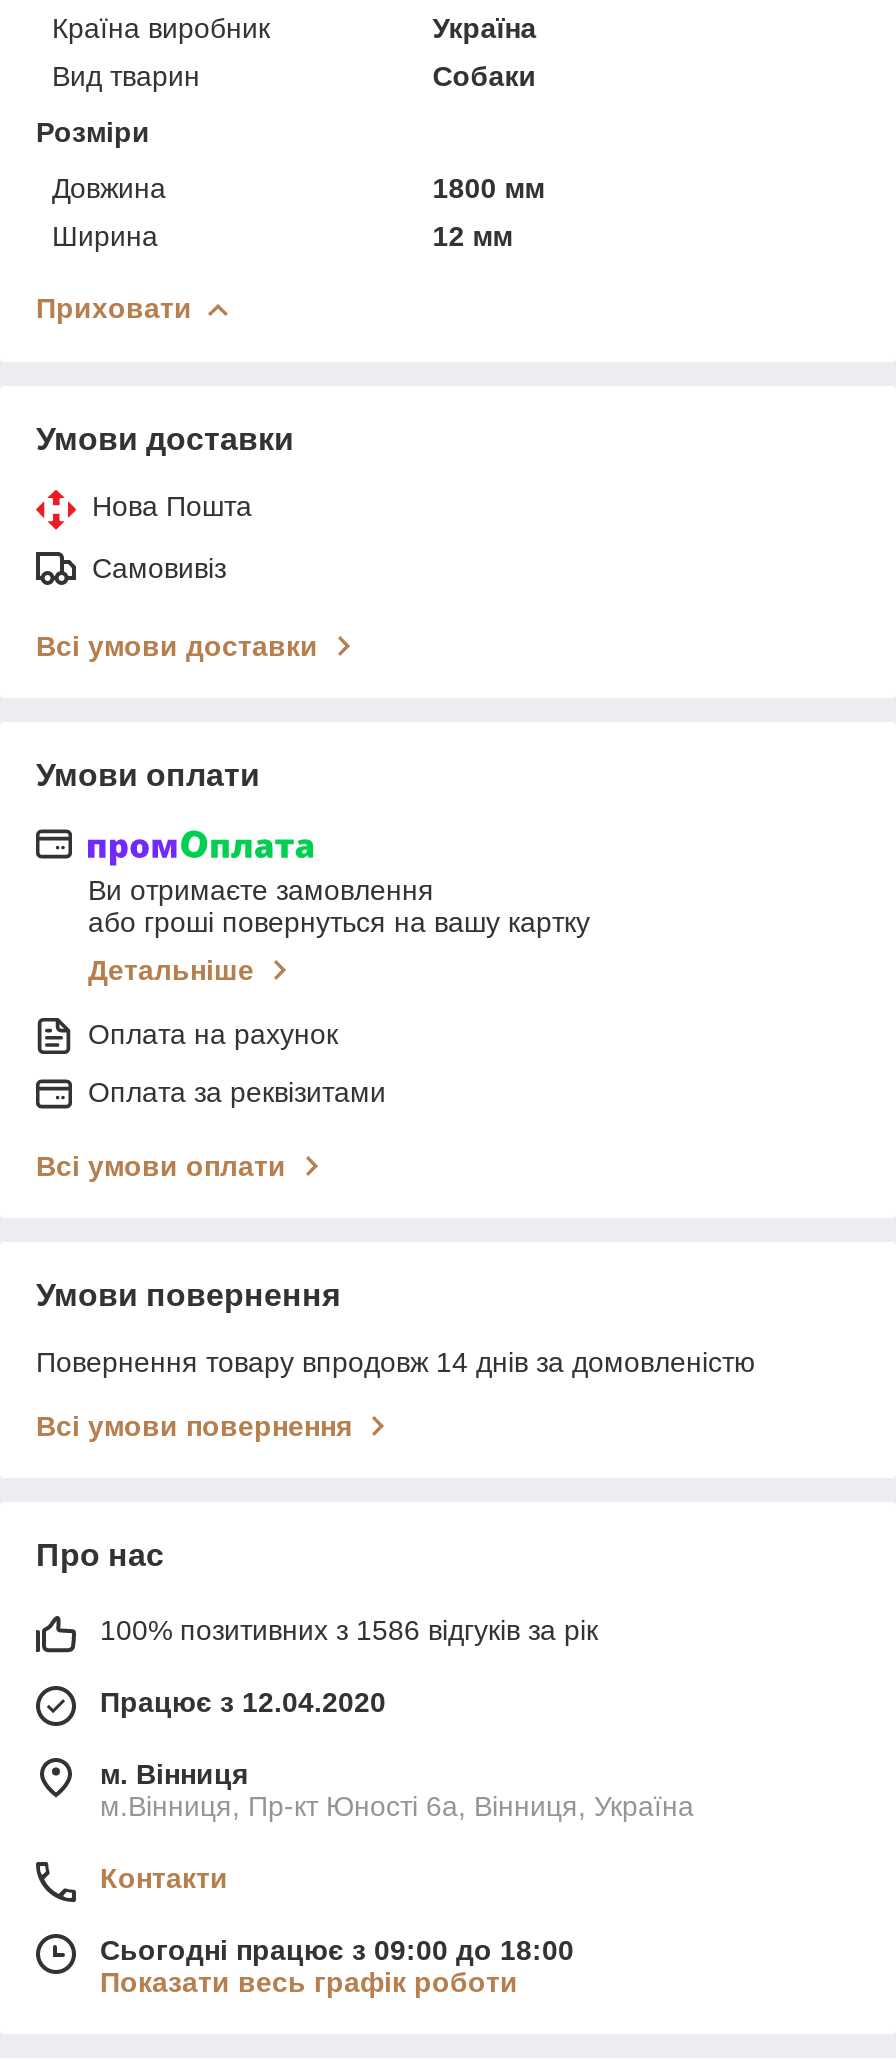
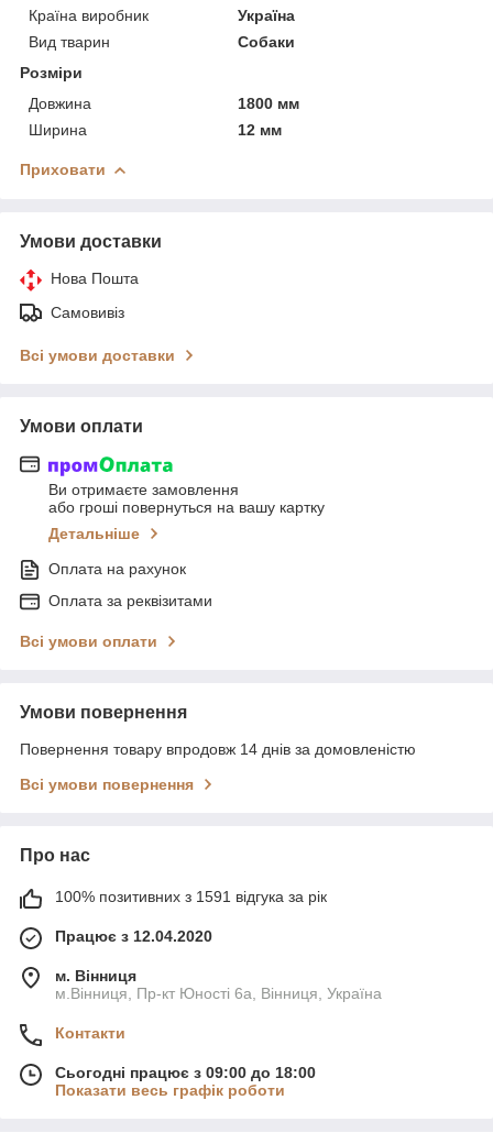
[100,1614,598,1646] 100% позитивних з 1586 відгуків за рік -> [55,888,327,906] 100% позитивних з 1591 відгука за рік

